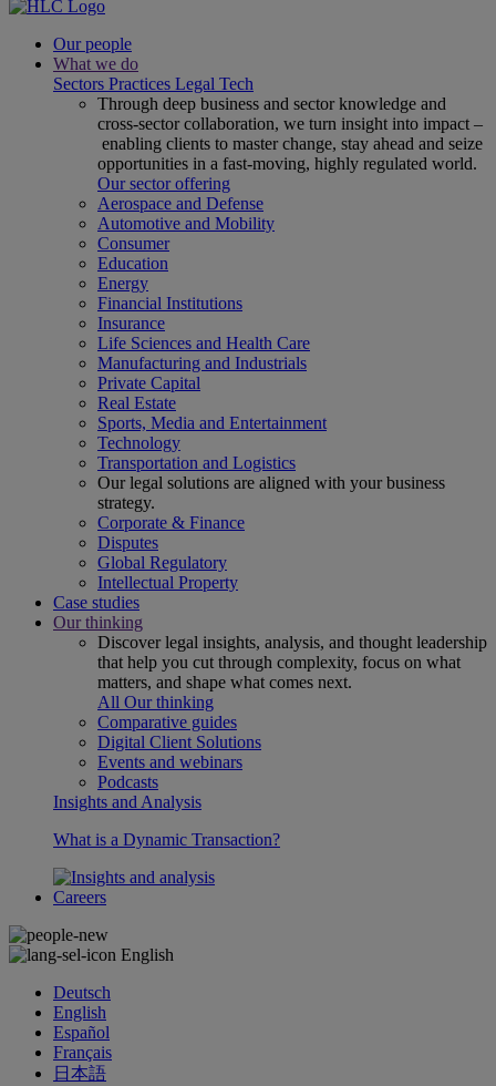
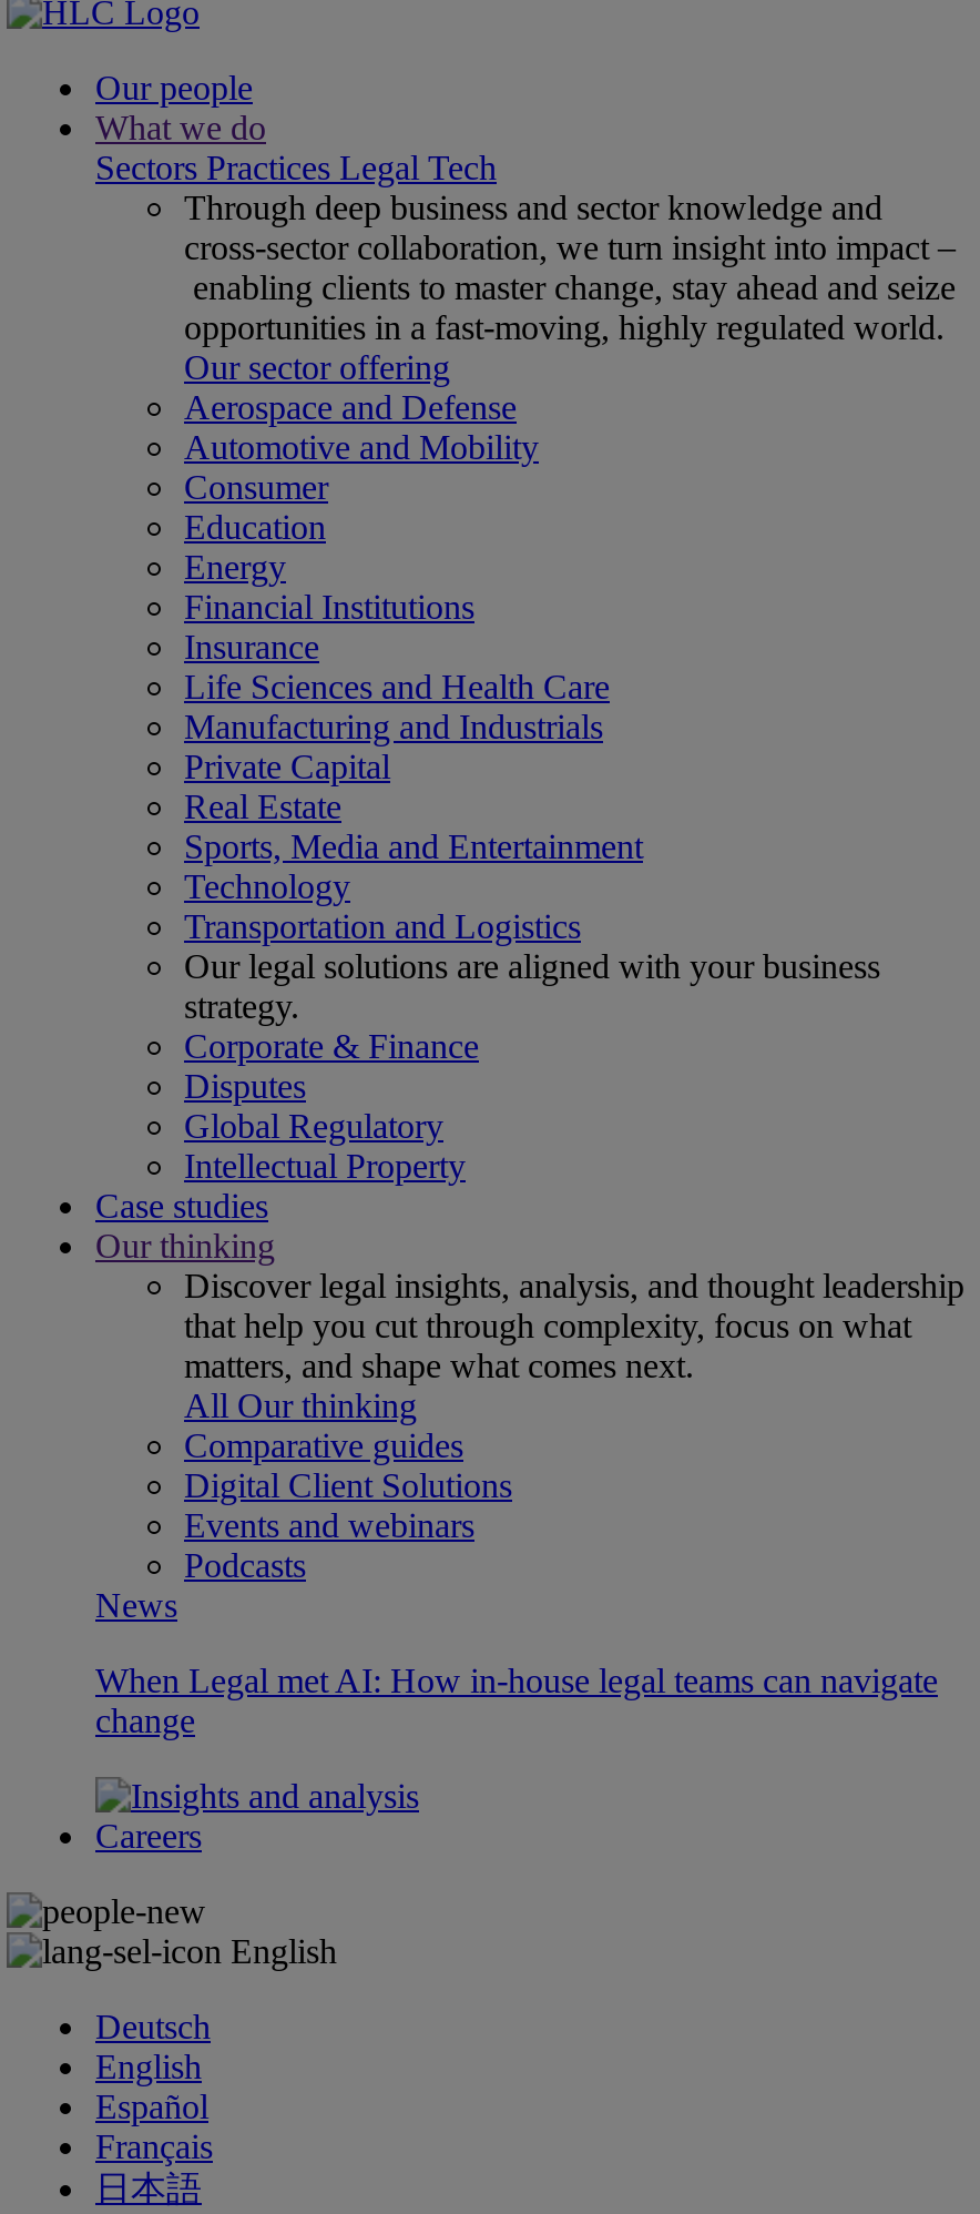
[53,792,201,811] Insights and Analysis -> [95,1586,177,1624] News
[53,830,280,849] What is a Dynamic Transaction? -> [95,1662,938,1739] When Legal met AI: How in-house legal teams can navigate | change

